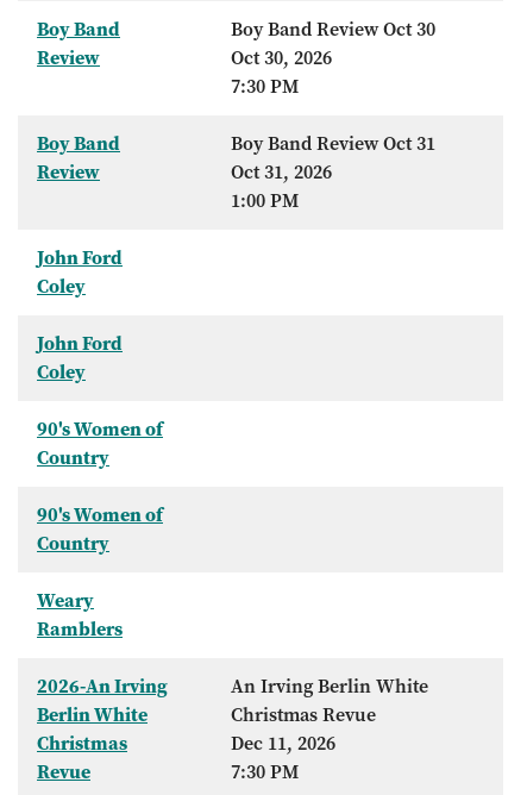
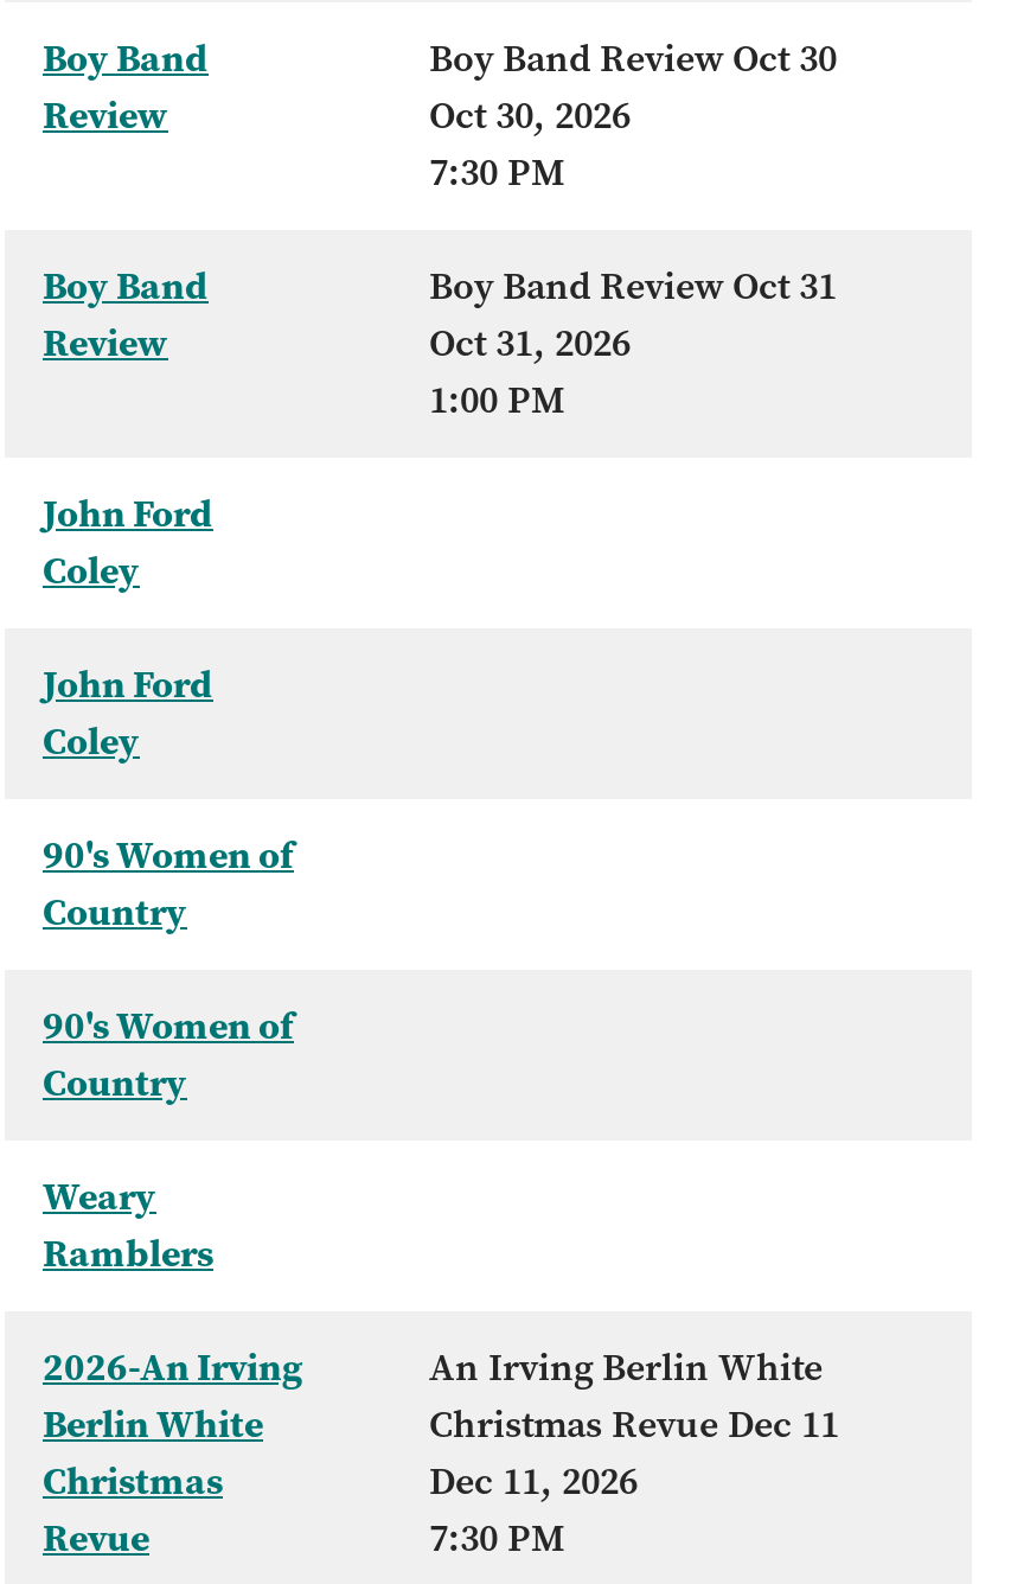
[231,702,376,727] Christmas Revue -> [429,1400,839,1449] Christmas Revue Dec 11

